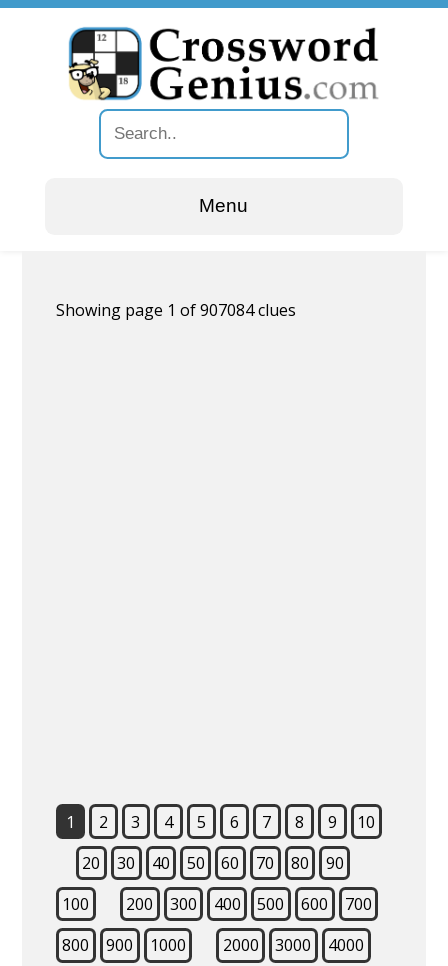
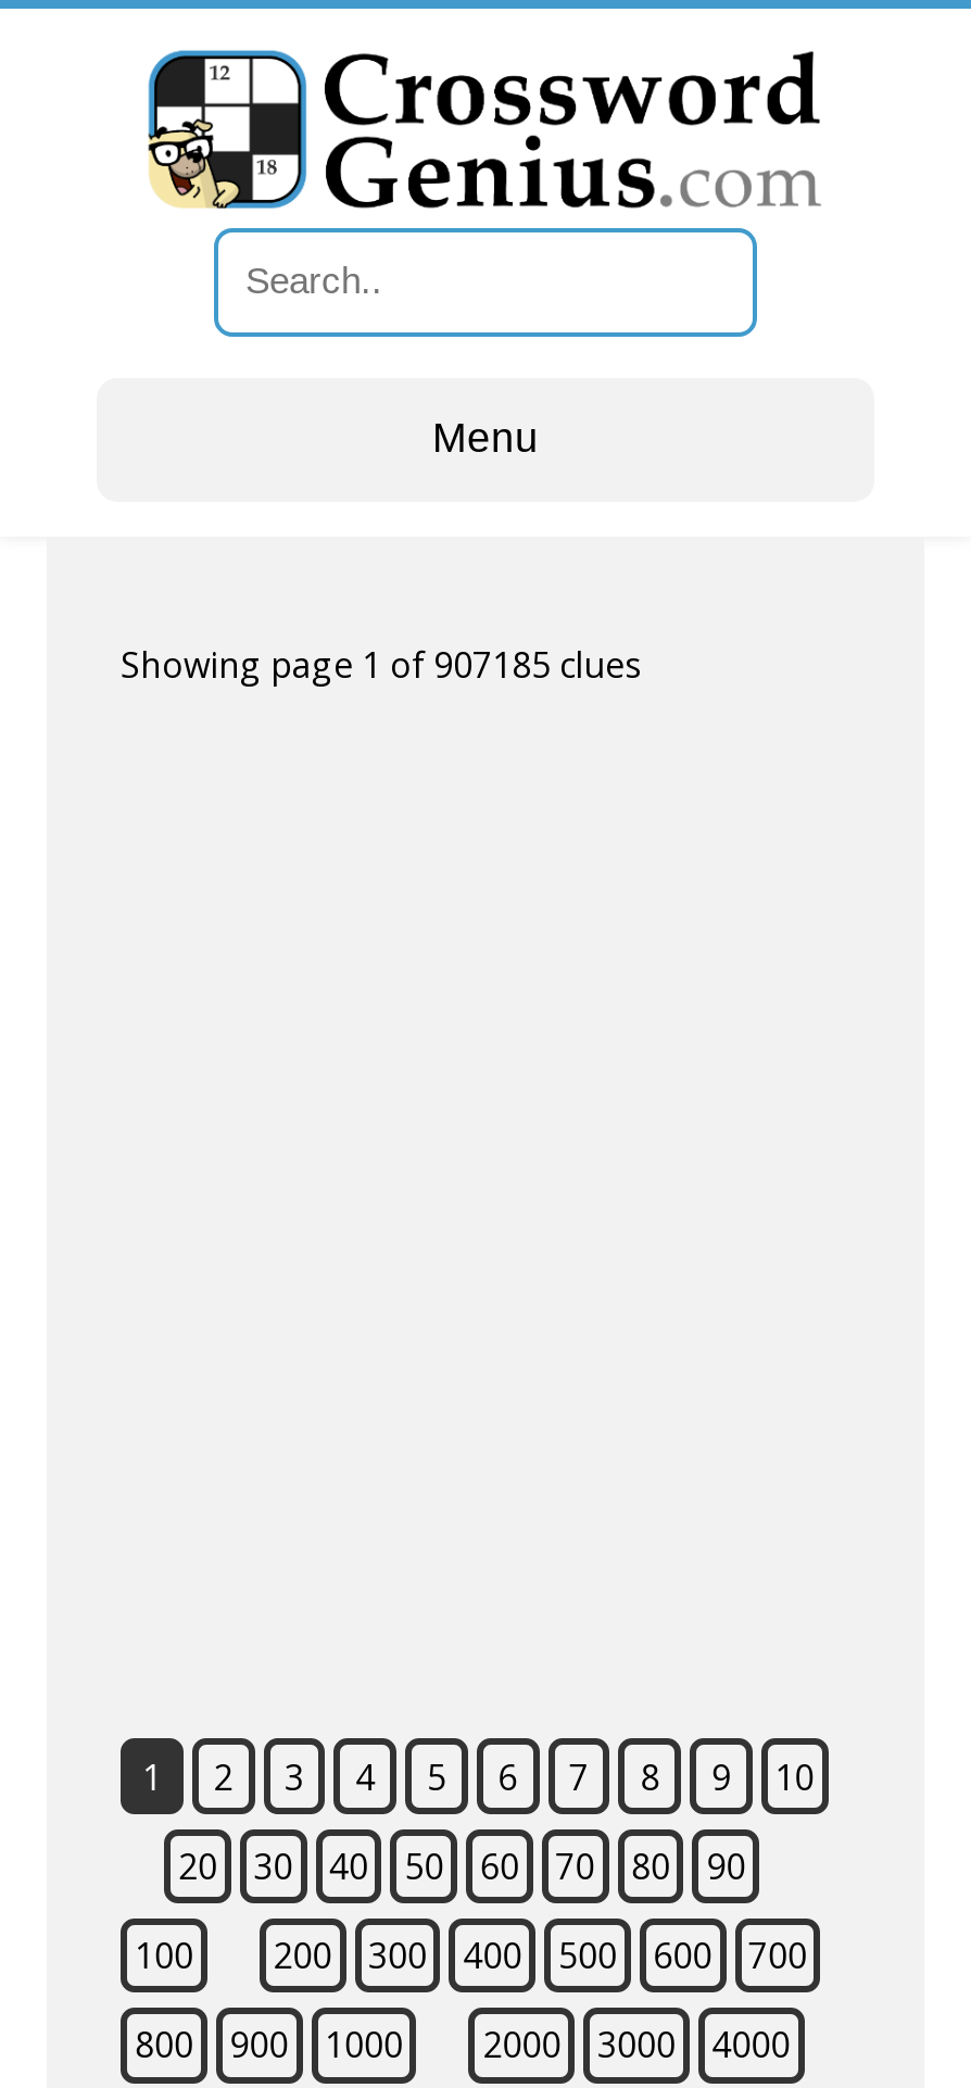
[56,299,296,321] Showing page 1 of 907084 clues -> [121,642,642,689] Showing page 1 of 907185 clues

